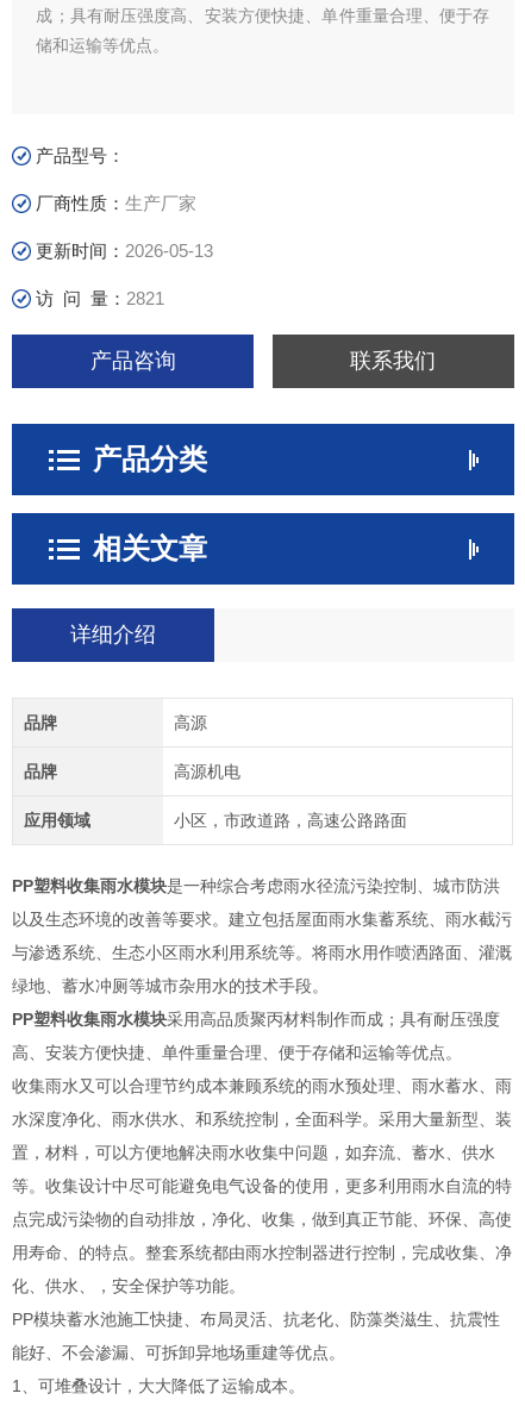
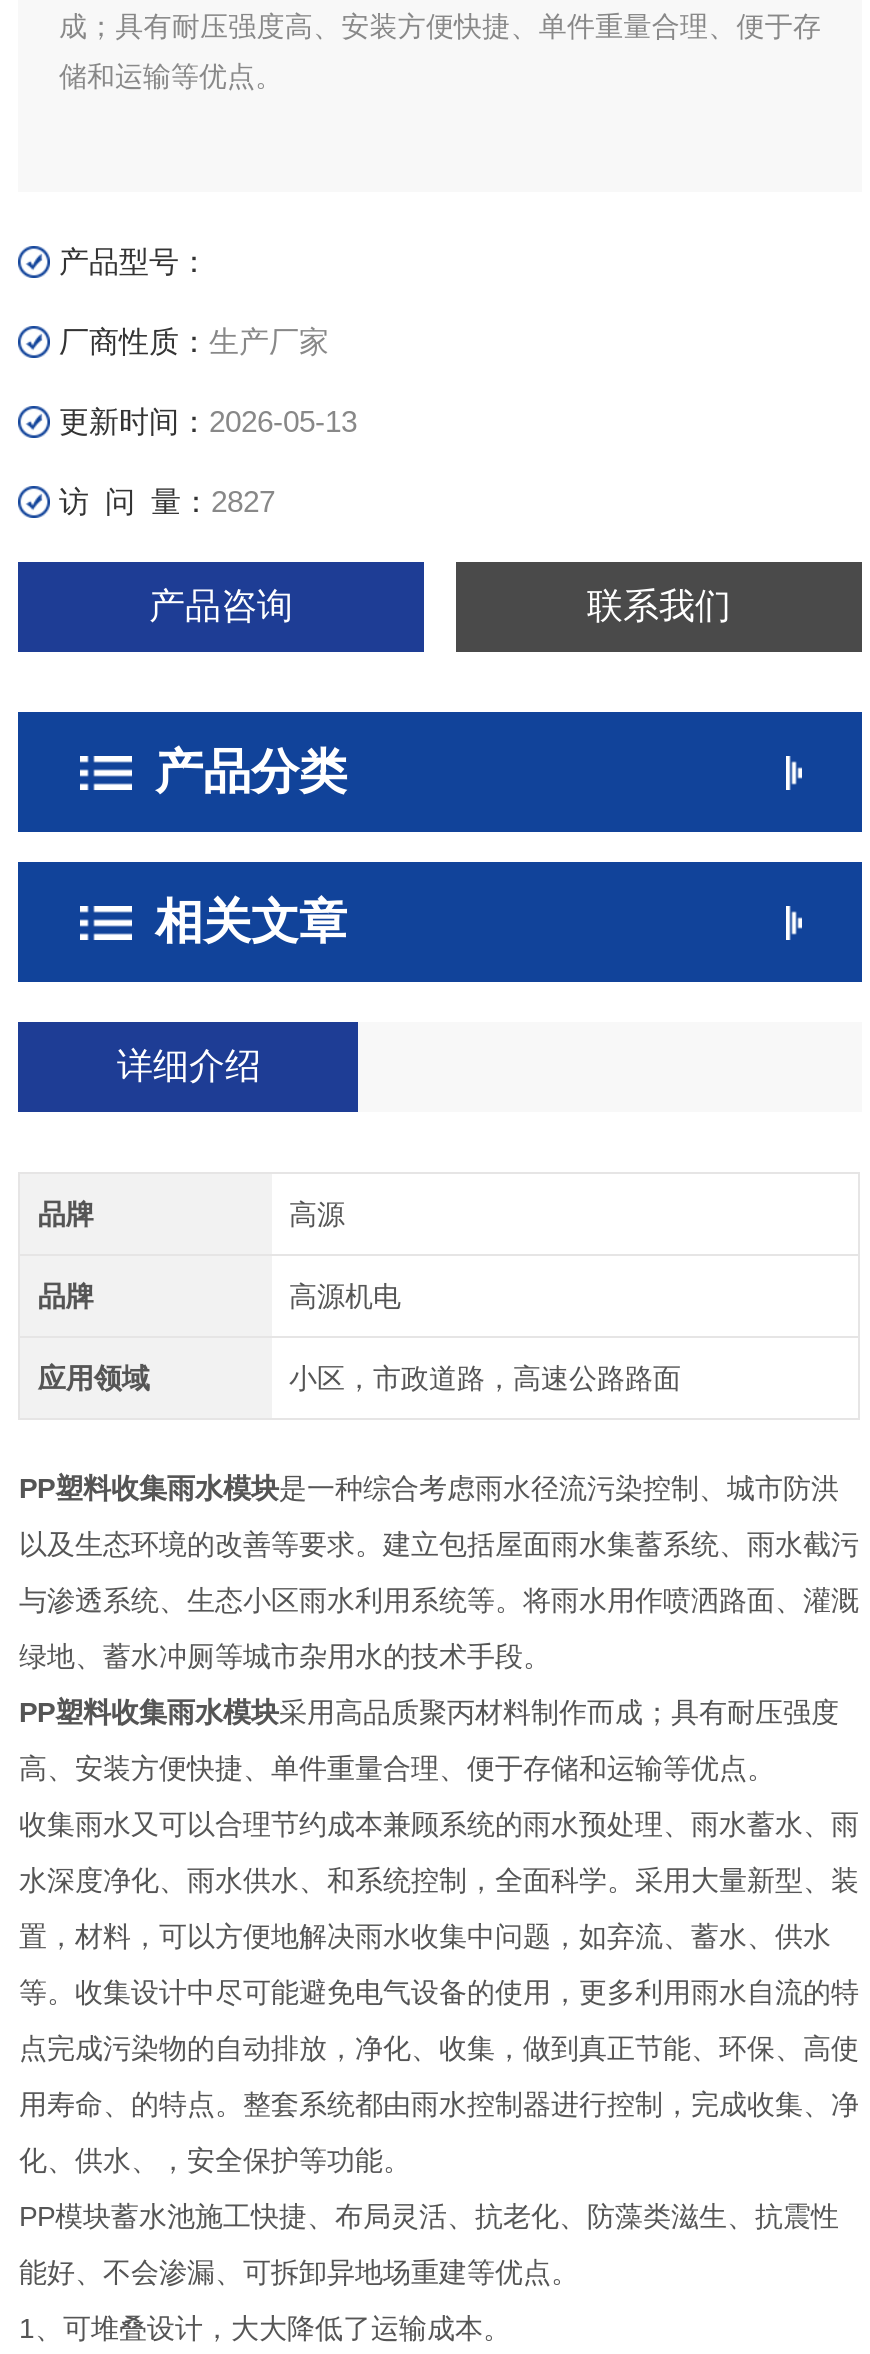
[36,288,165,308] 访 问 量：2821 -> [59,484,275,518] 访 问 量：2827

